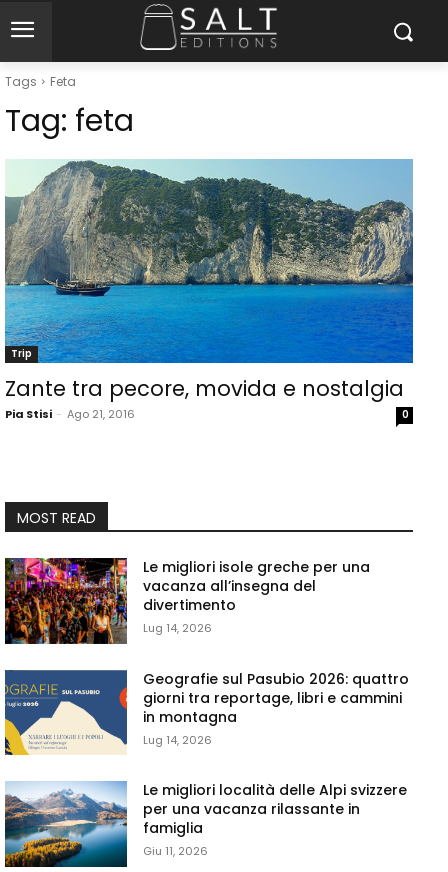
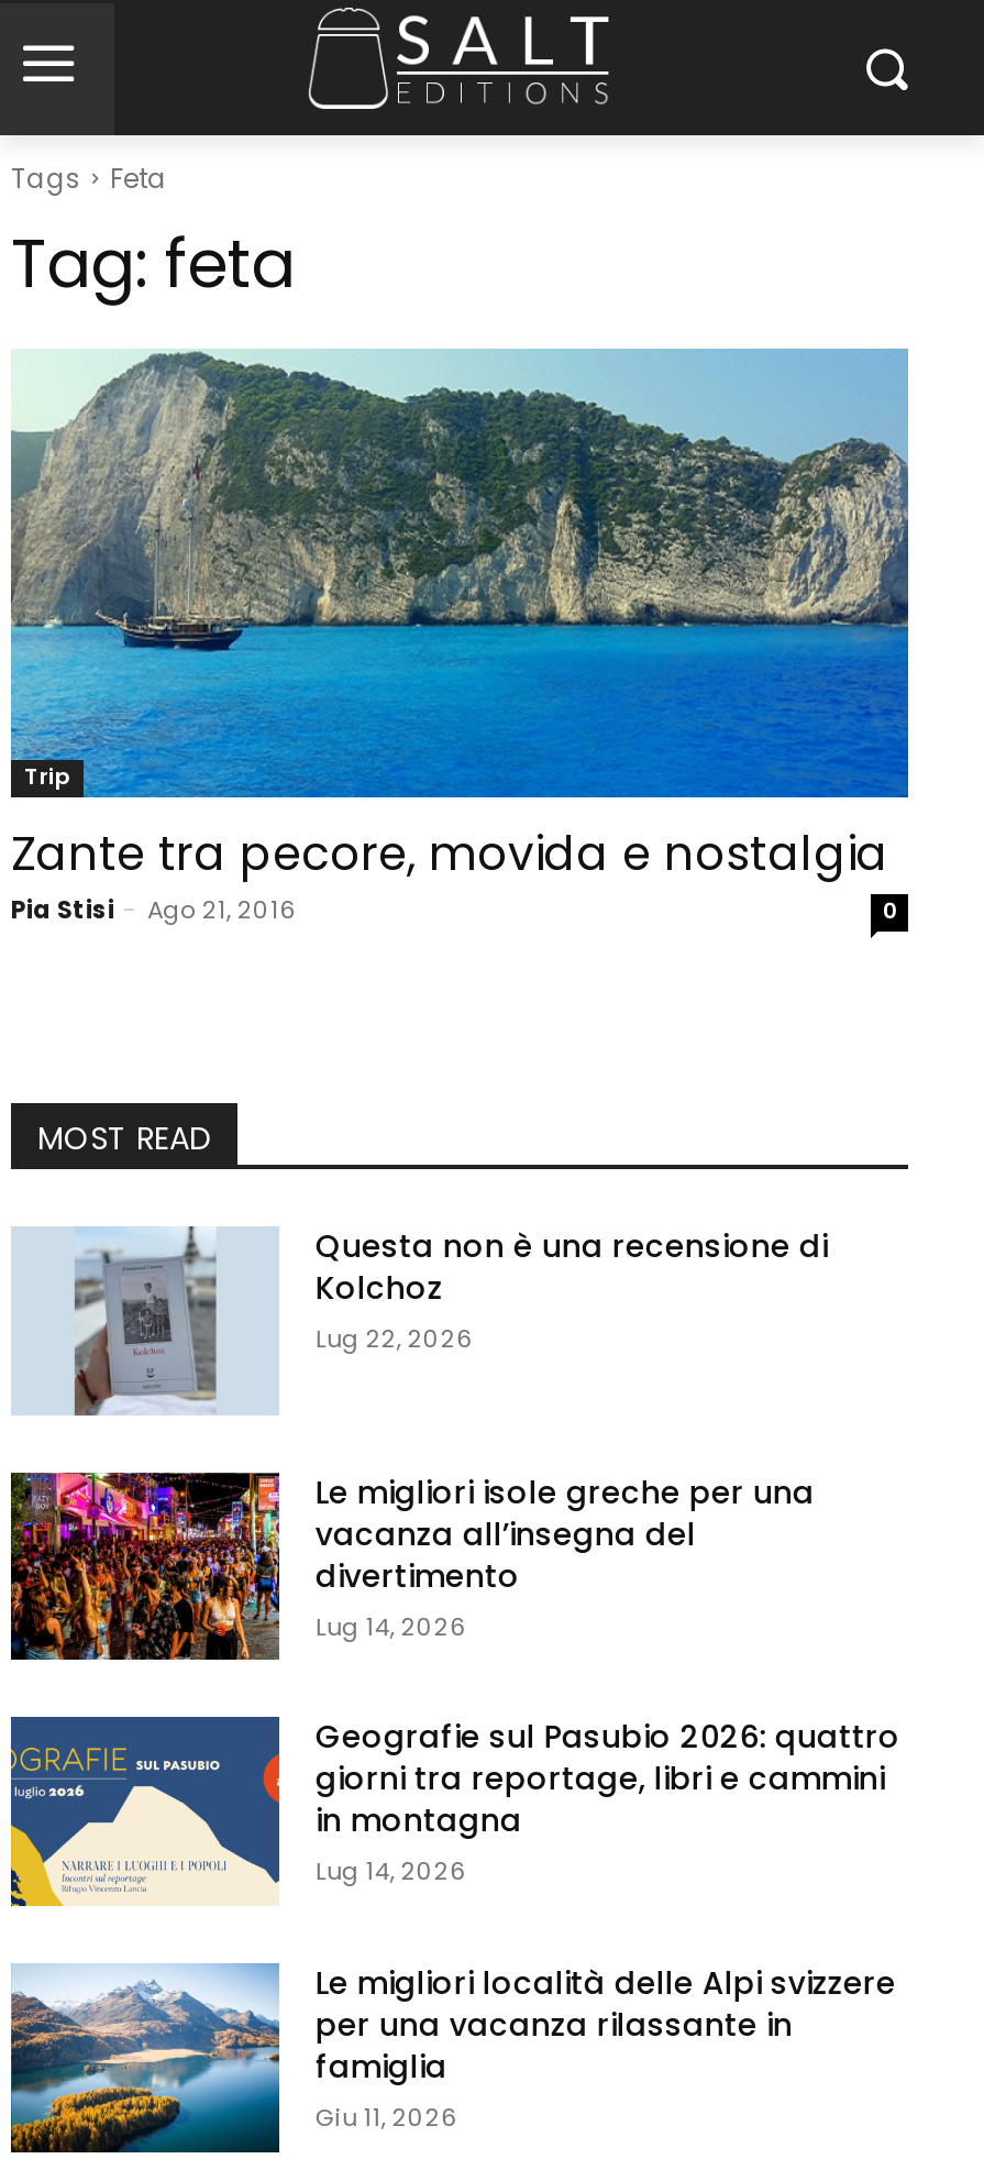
none -> [11,1224,828,1416] [image] | Questa non è una recensione di | Kolchoz | Lug 22, 2026

